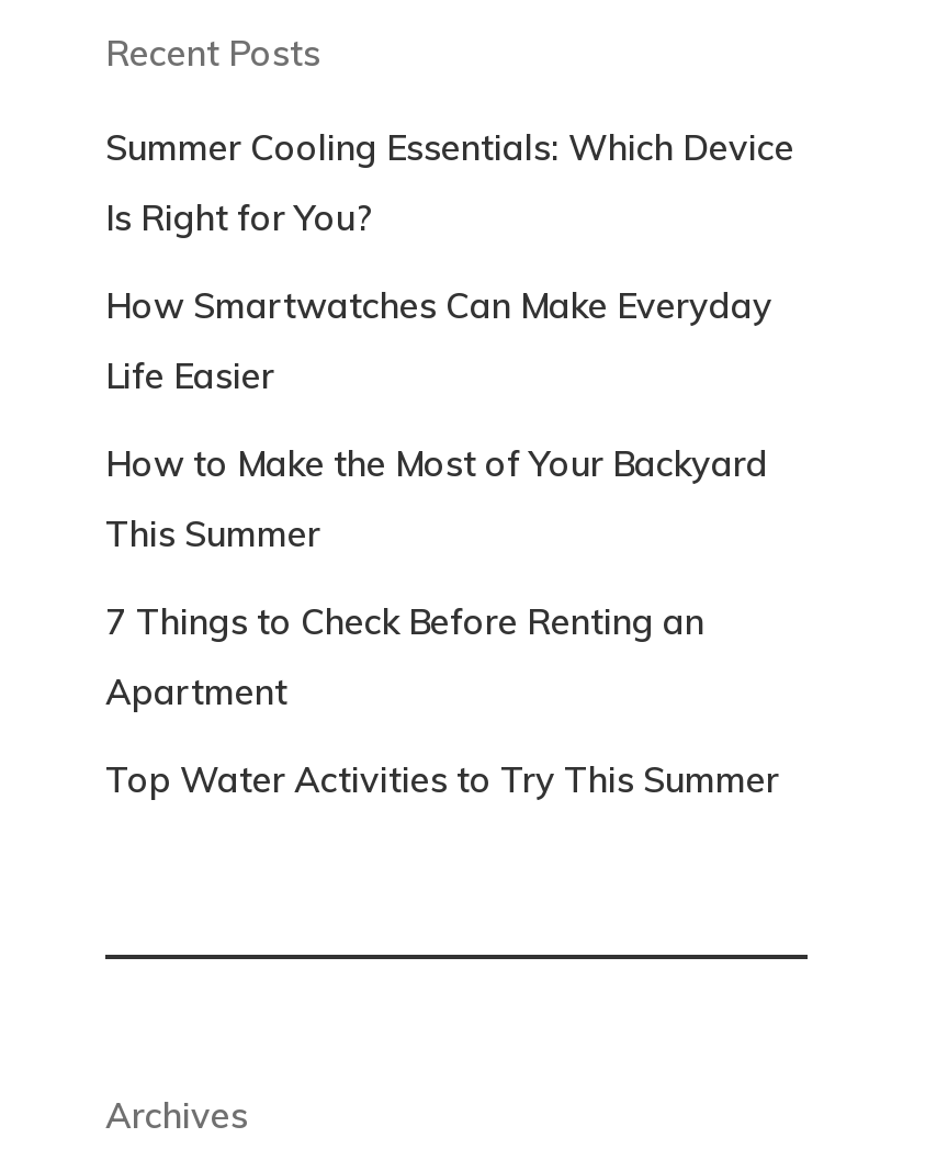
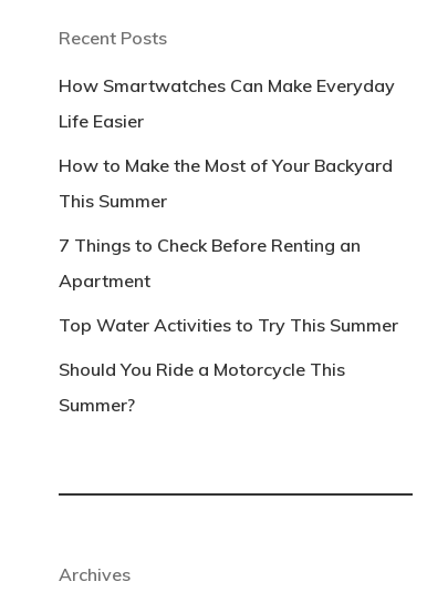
[105,125,794,239] Summer Cooling Essentials: Which Device | Is Right for You? -> none
moved [105,283,779,801] -> [59,74,398,336]: How Smartwatches Can Make Everyday | Life Easier | How to Make the Most of Your Backyard | This Summer | 7 Things to Check Before Renting an | Apartment | Top Water Activities to Try This Summer
none -> [59,358,345,416] Should You Ride a Motorcycle This | Summer?

